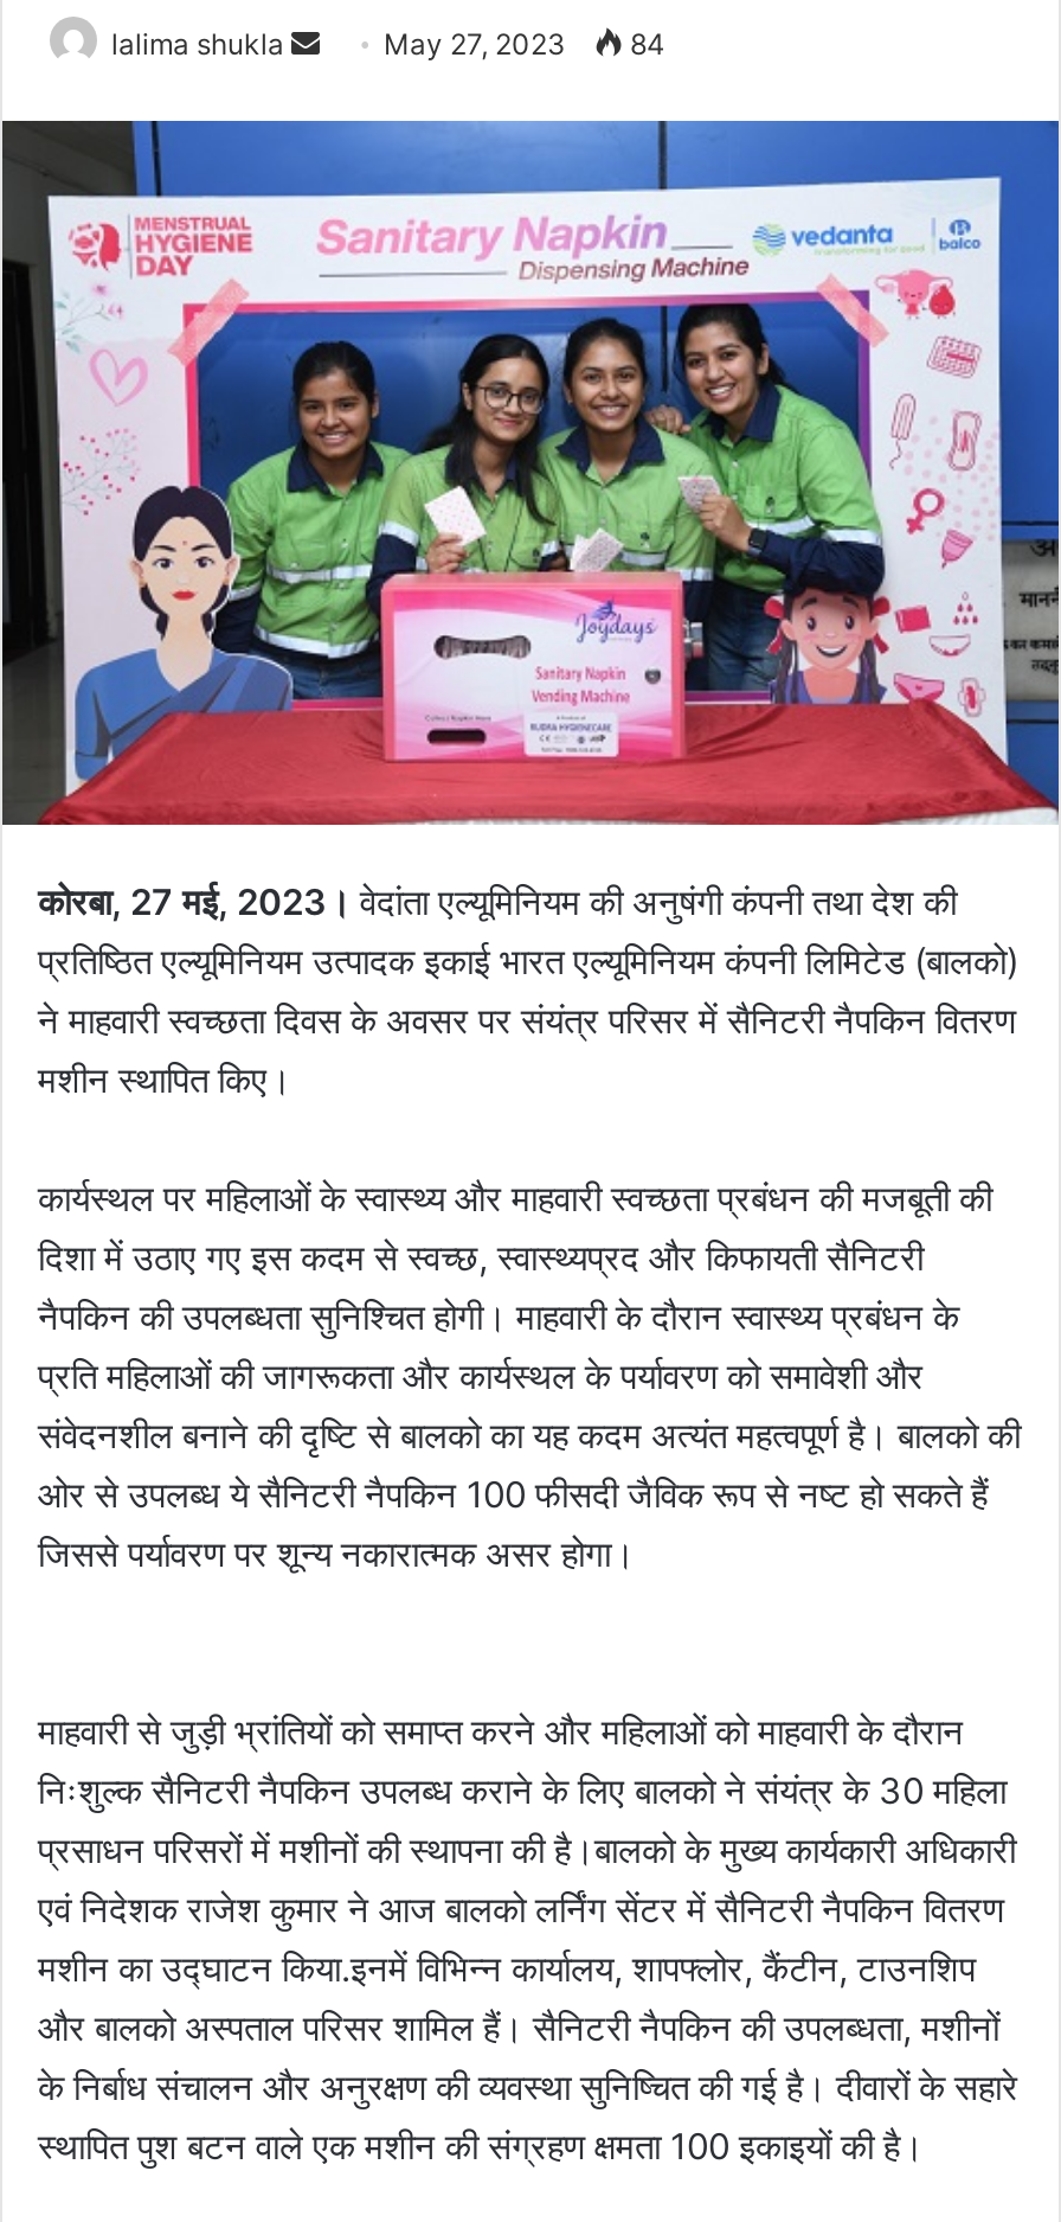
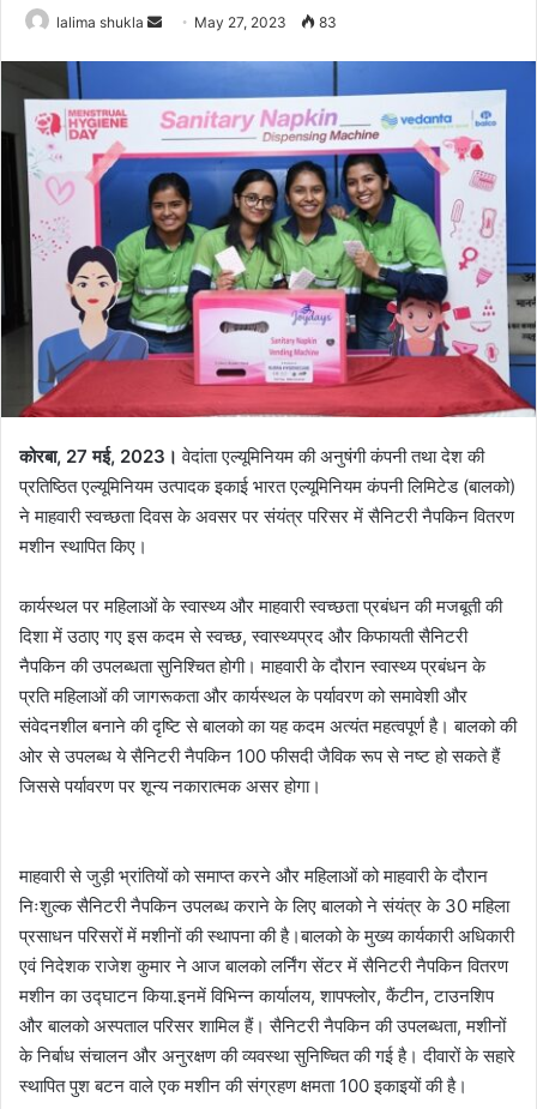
[623,26,665,62] 84 -> [315,13,337,31] 83

